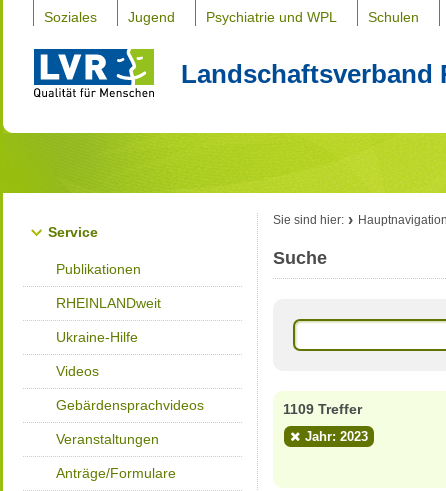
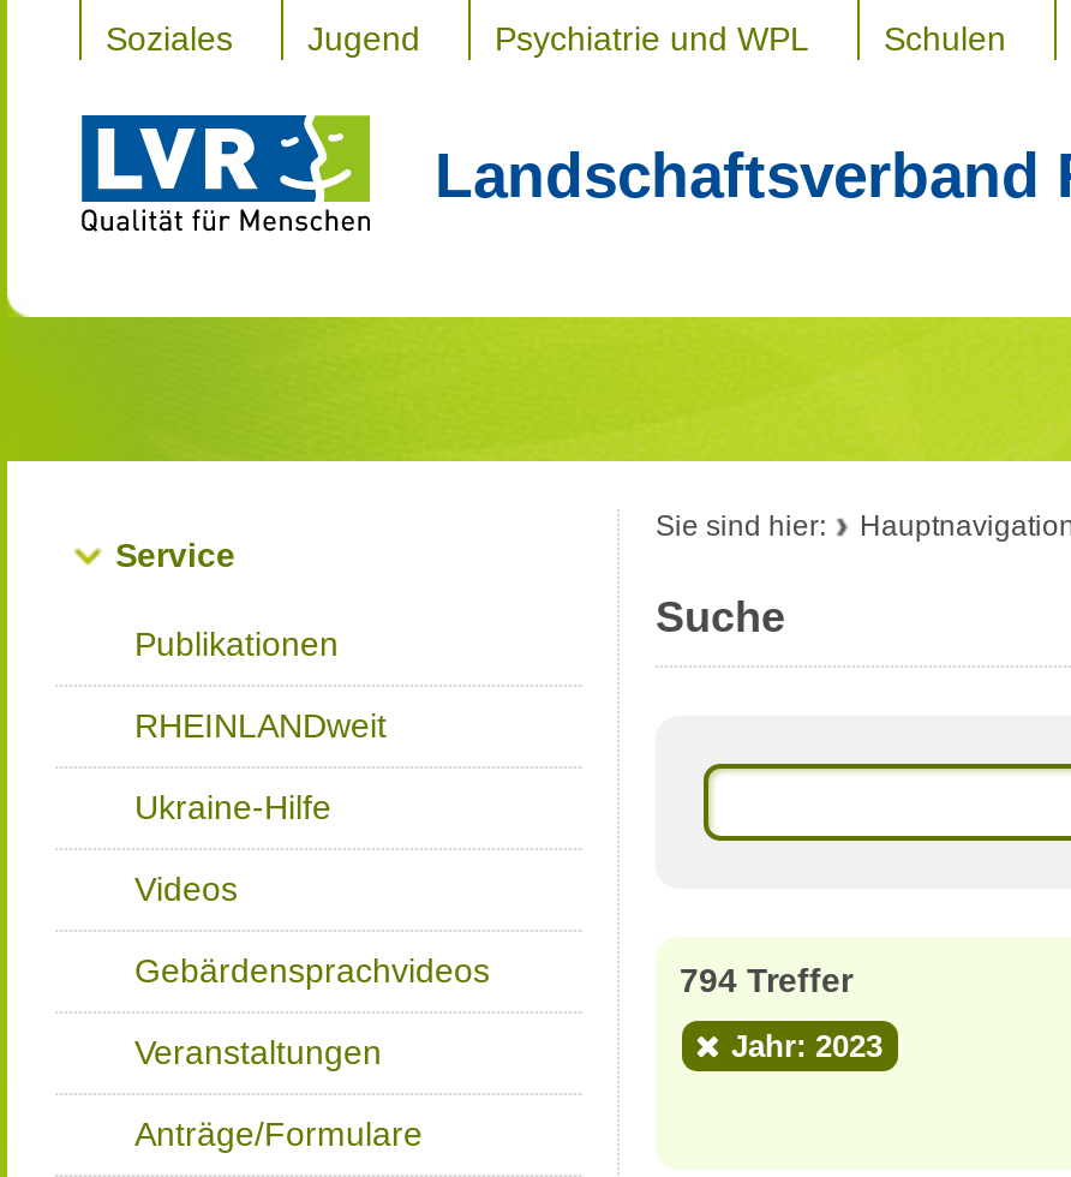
[283,401,362,417] 1109 Treffer -> [680,961,852,999] 794 Treffer

